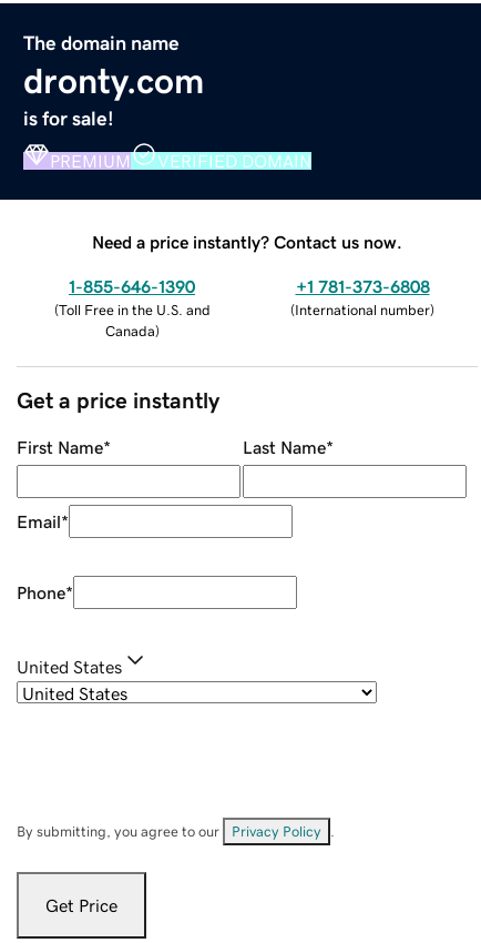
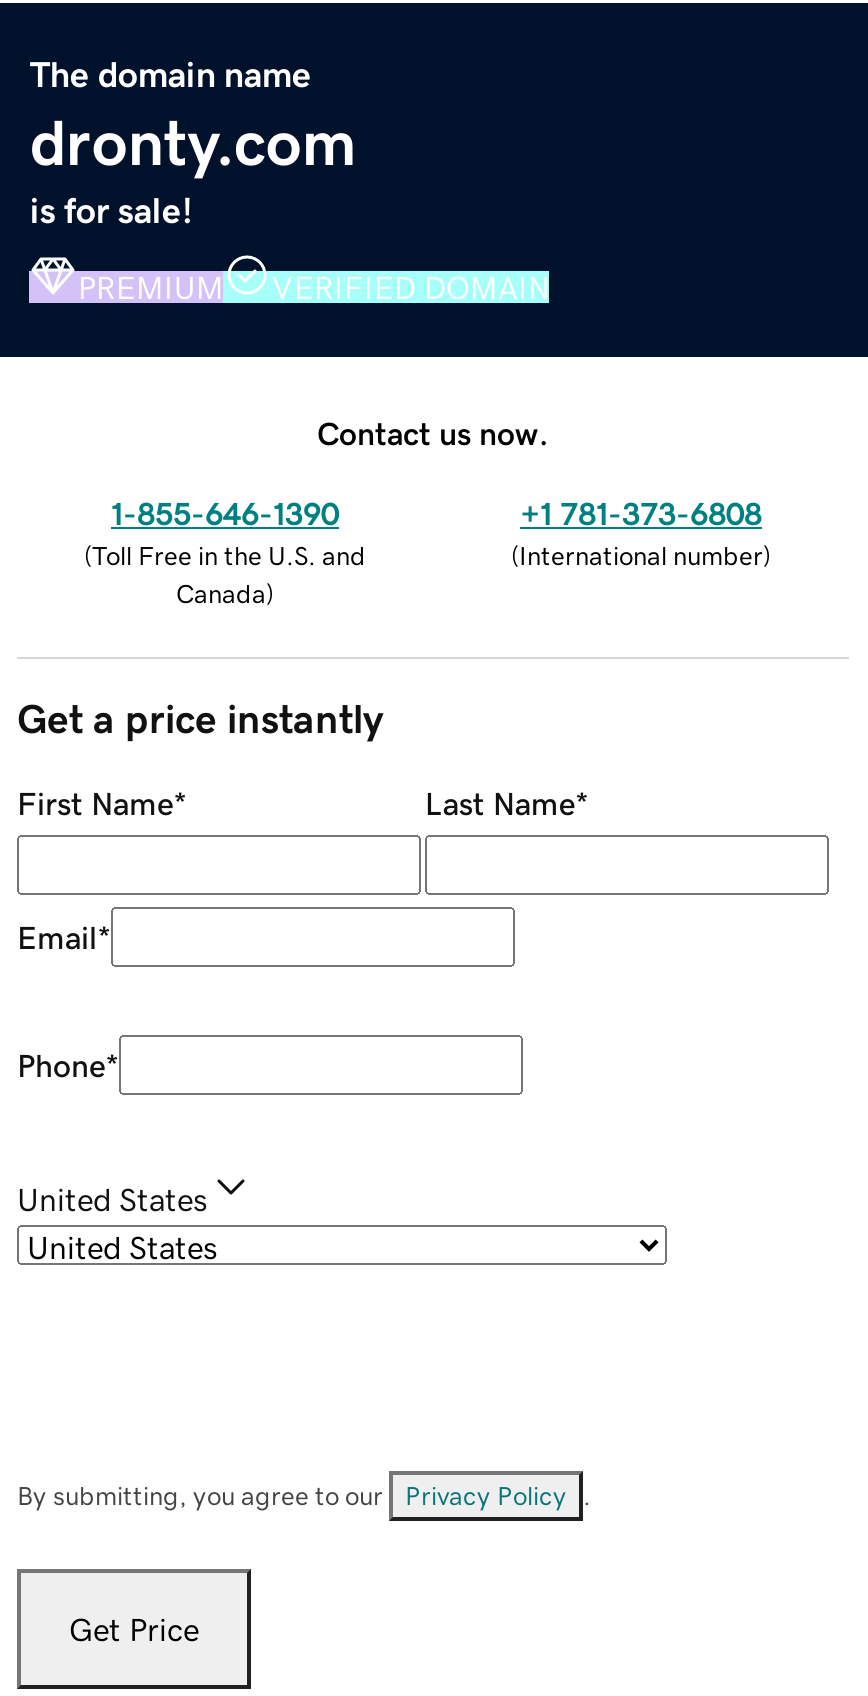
[92,233,402,250] Need a price instantly? Contact us now. -> [317,416,549,448] Contact us now.

